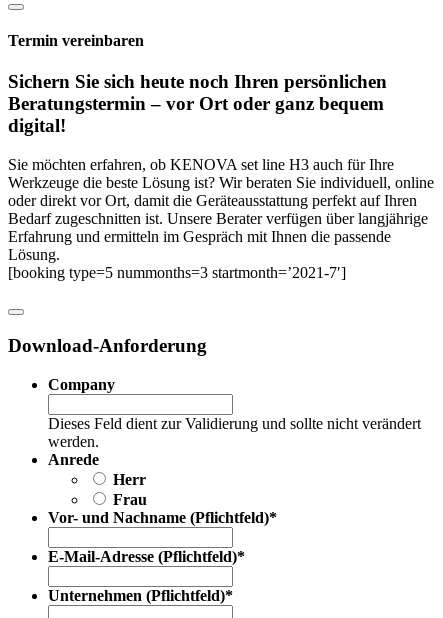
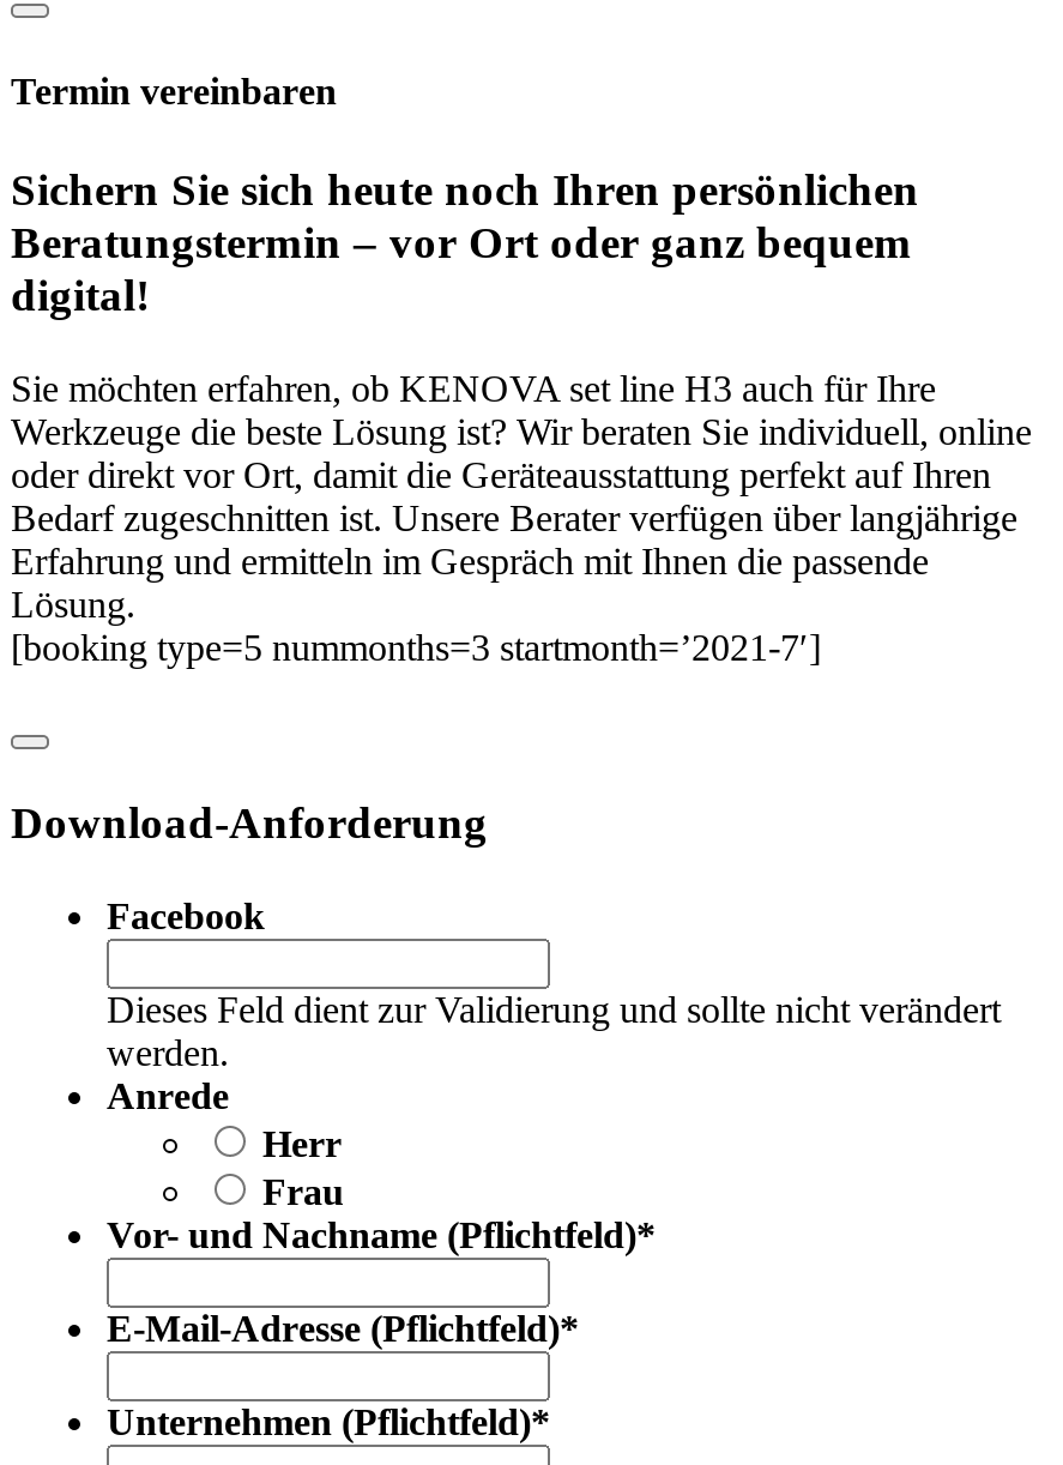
[48,376,115,393] Company -> [107,895,265,935] Facebook

